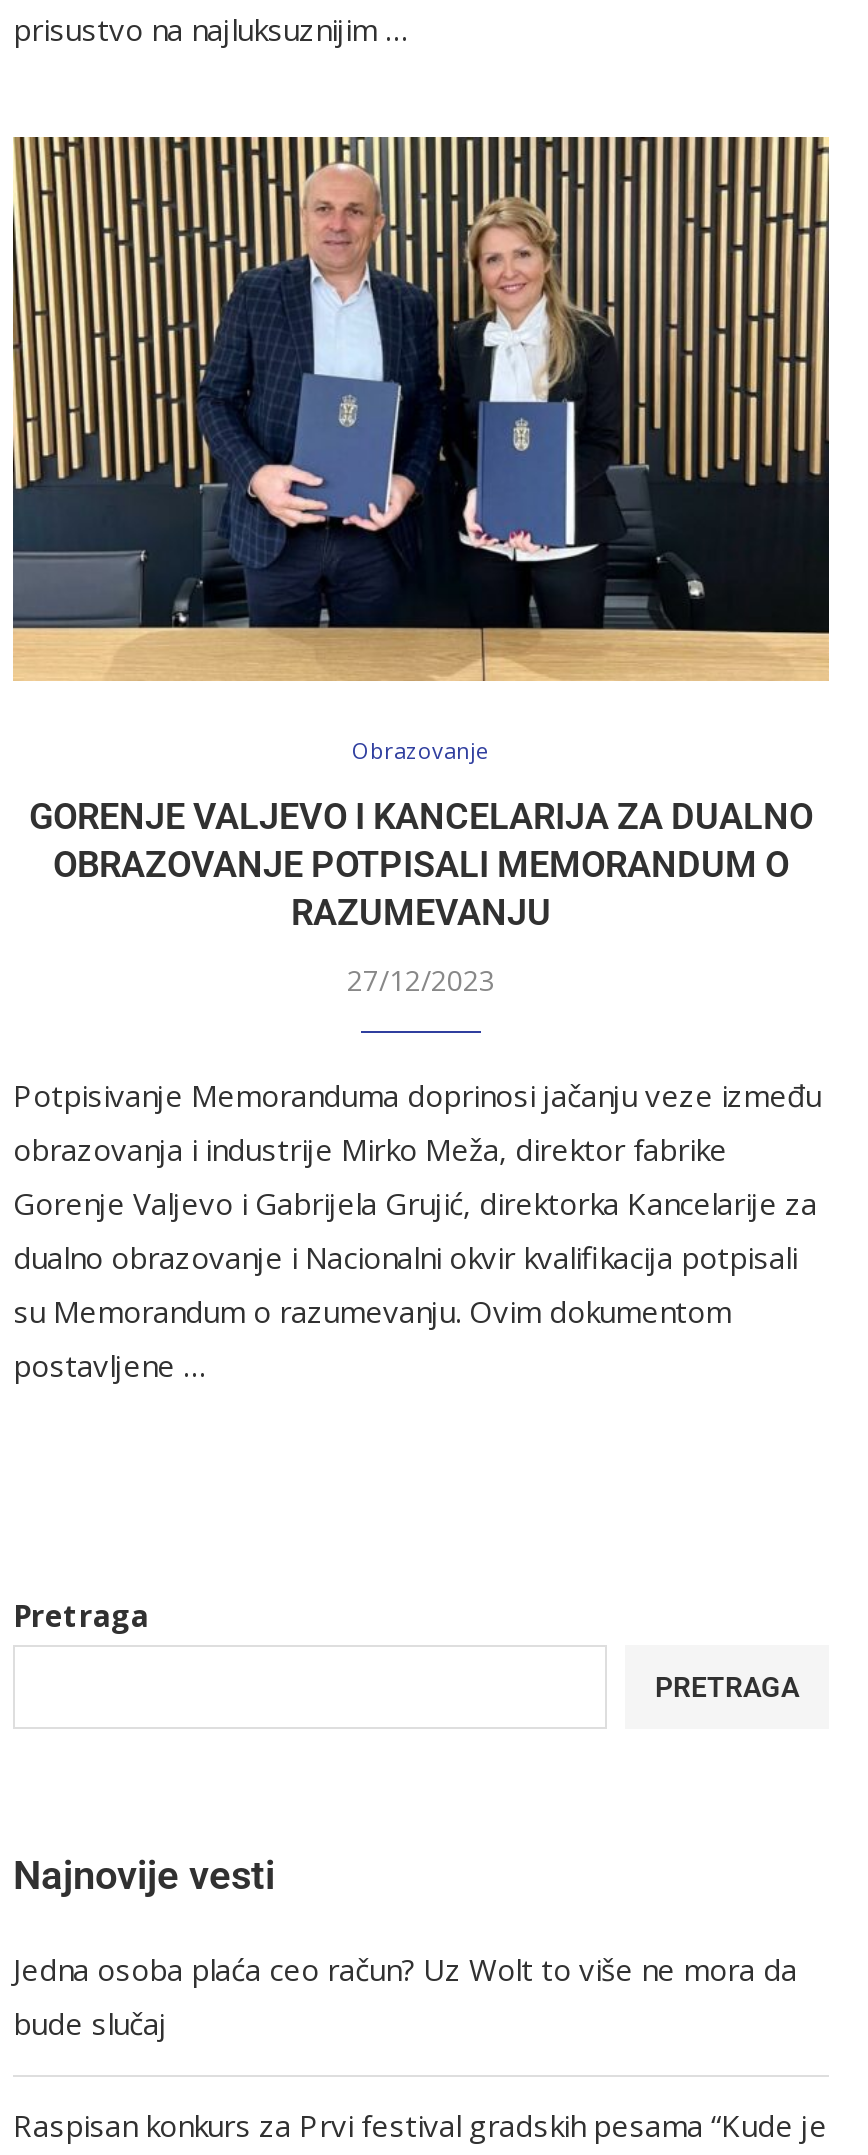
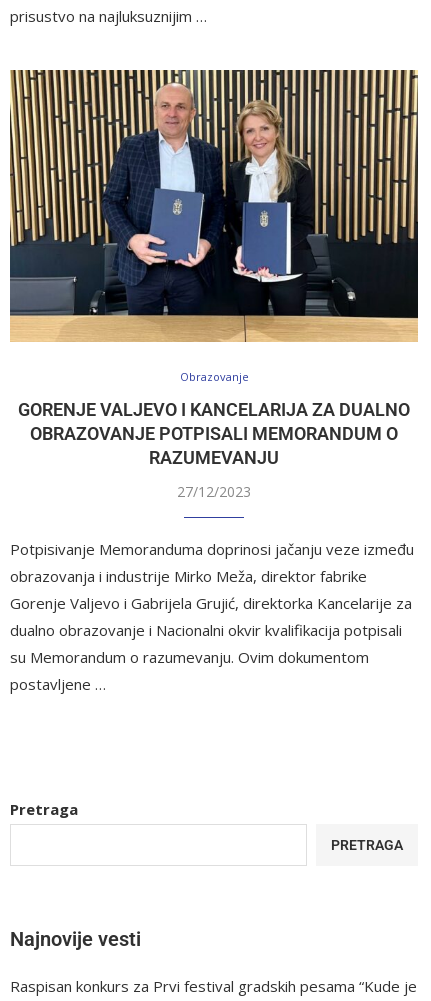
[13,1949,797,2043] Jedna osoba plaća ceo račun? Uz Wolt to više ne mora da | bude slučaj -> none

